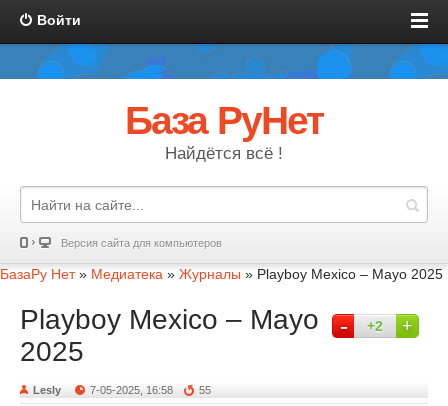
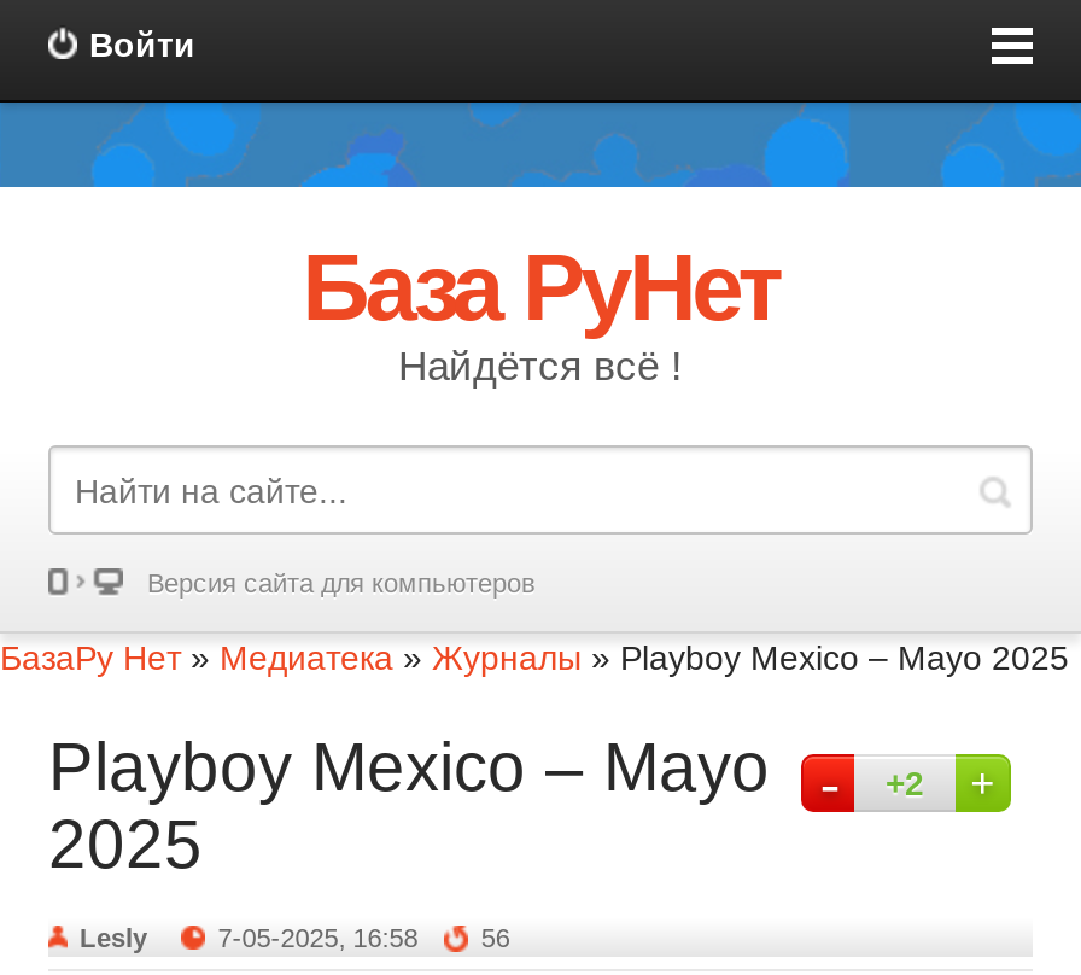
[199,384,211,396] 55 -> [481,923,510,952] 56

